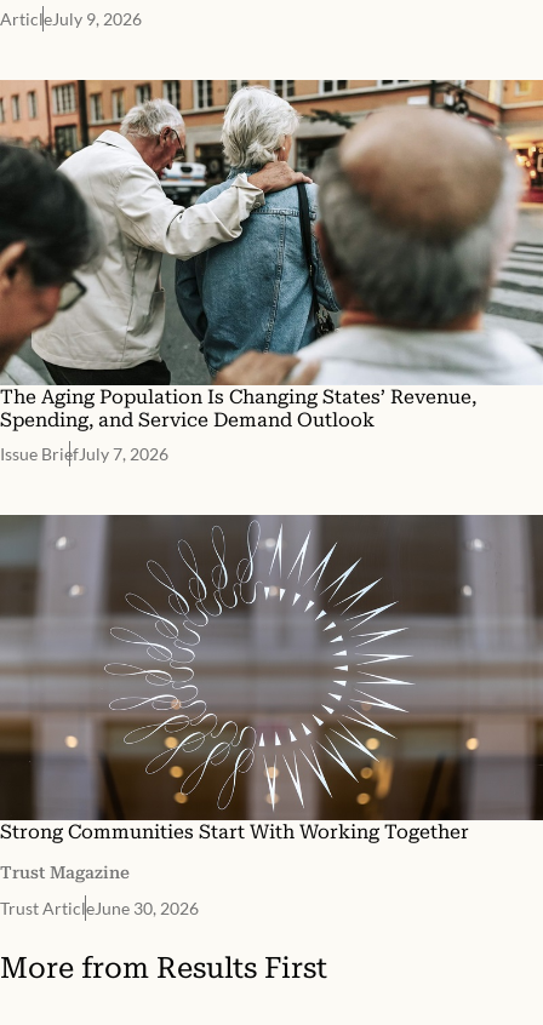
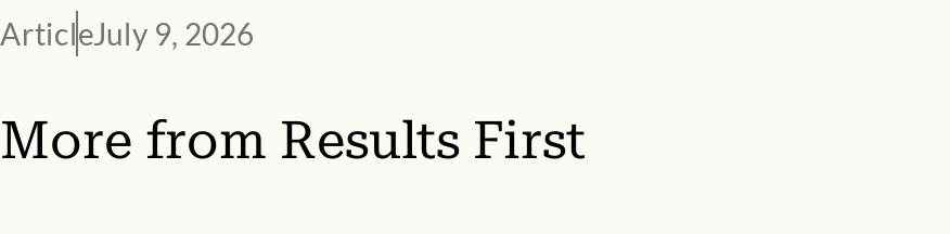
[0,79,539,464] [image] | The Aging Population Is Changing States’ Revenue, | Spending, and Service Demand Outlook | Issue BriefJuly 7, 2026 -> none
[0,514,539,918] [image] | Strong Communities Start With Working Together | Trust Magazine | Trust ArticleJune 30, 2026 -> none

